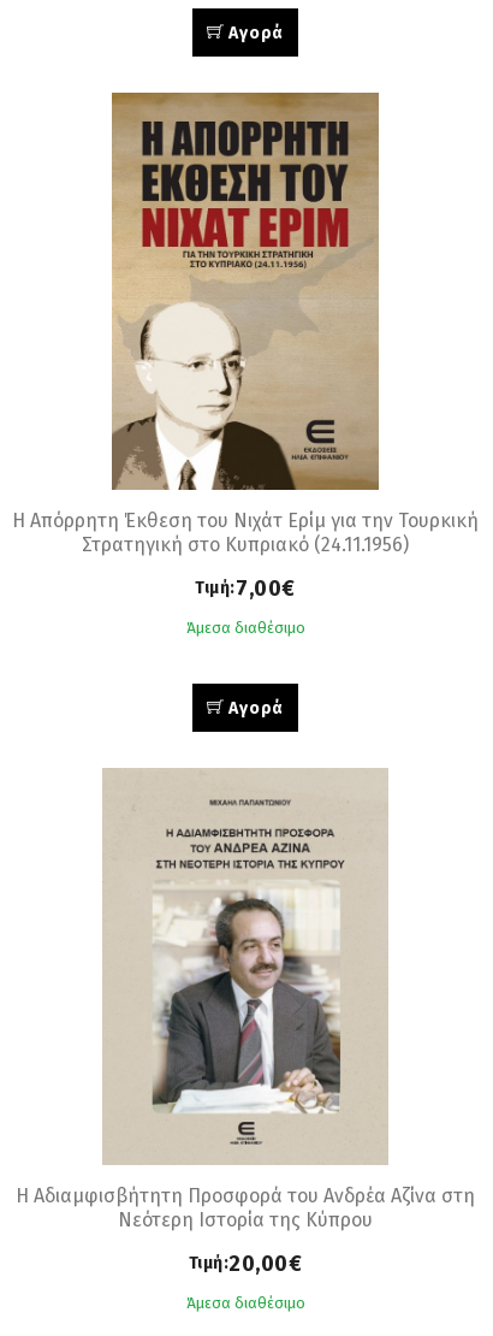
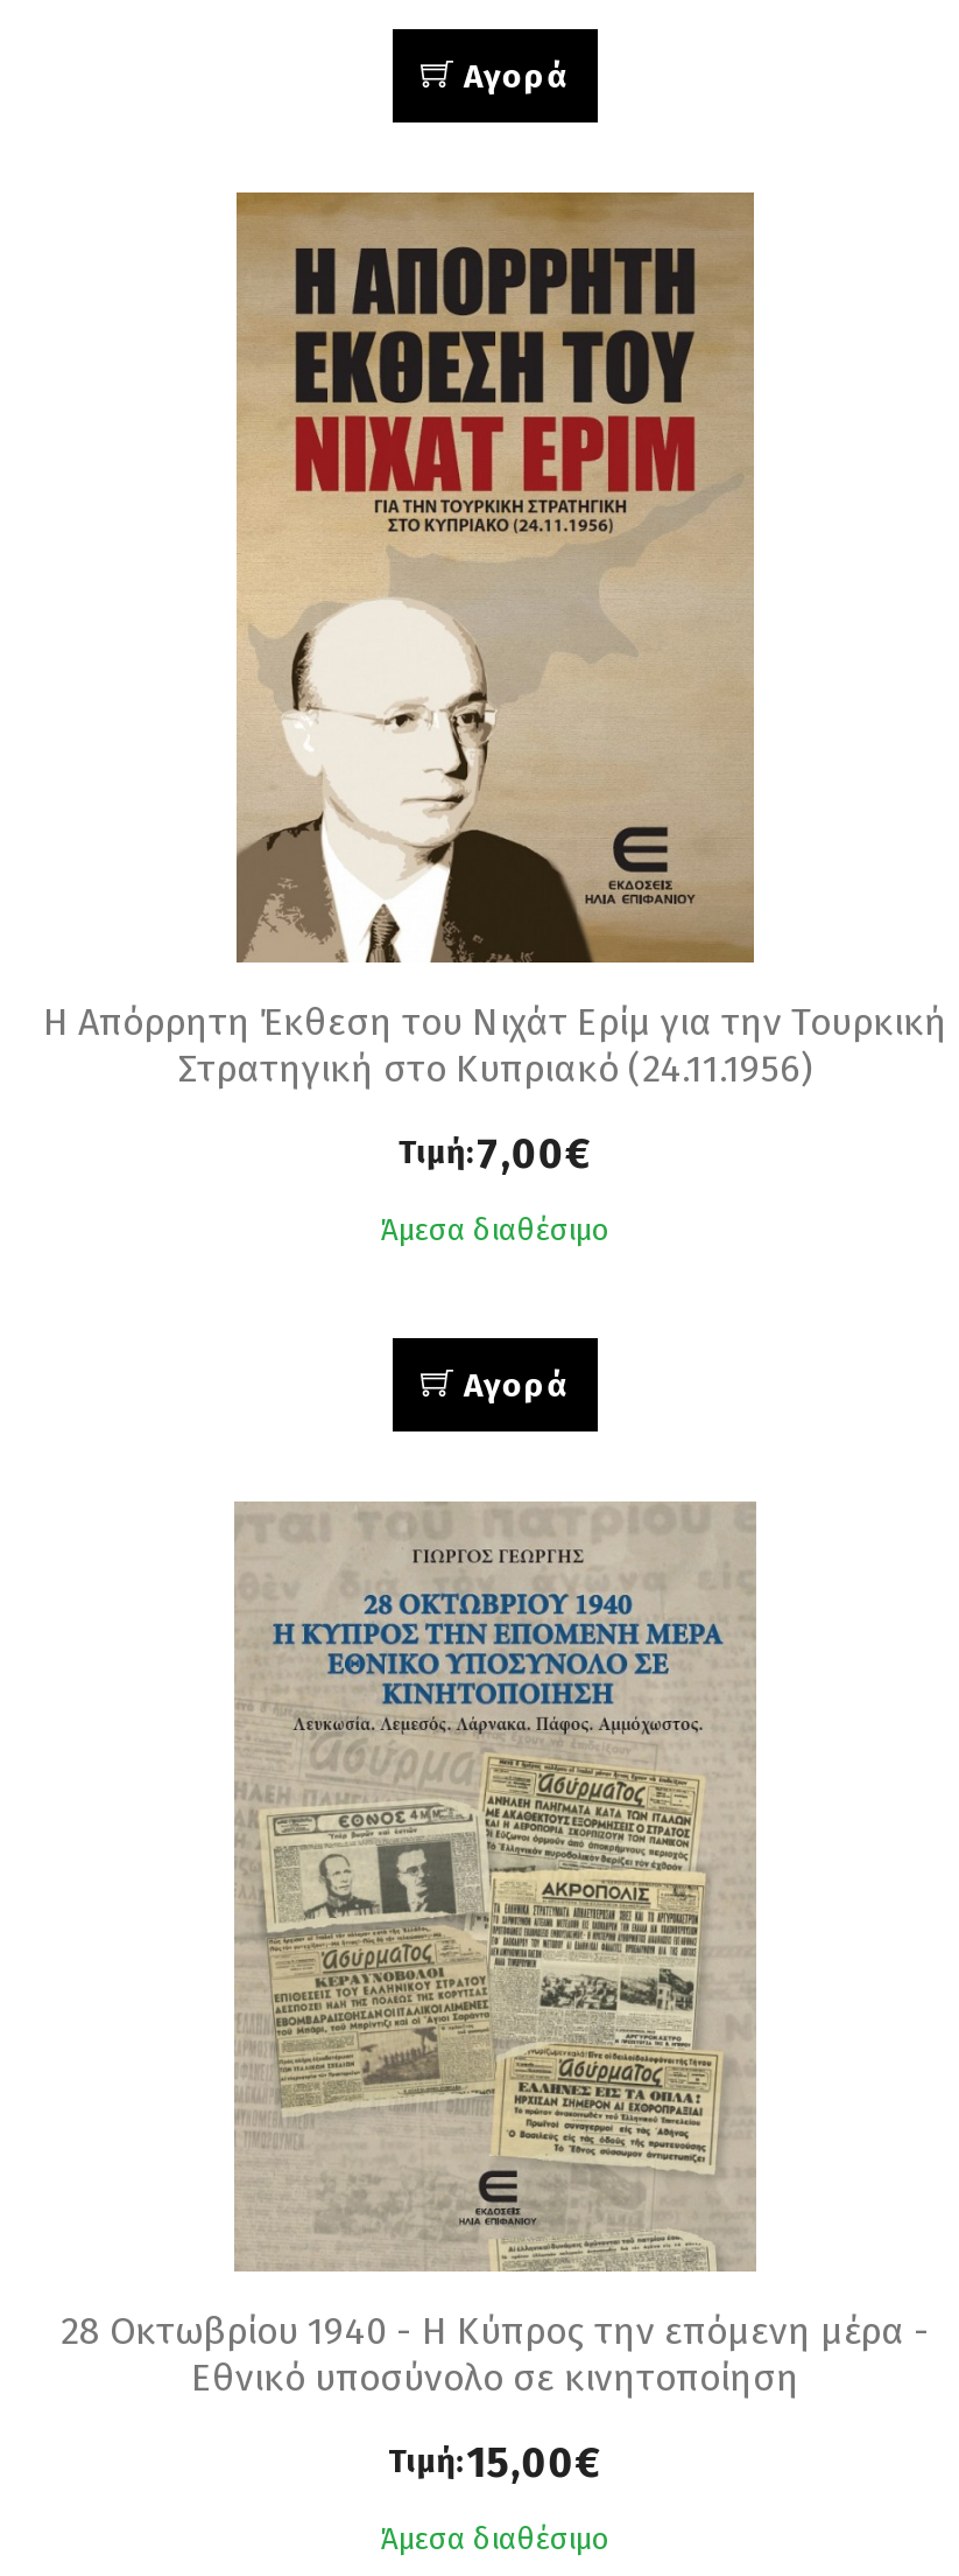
[16,768,475,1231] [image] | Η Αδιαμφισβήτητη Προσφορά του Ανδρέα Αζίνα στη | Νεότερη Ιστορία της Κύπρου -> [61,1504,930,2400] [image] | 28 Οκτωβρίου 1940 - Η Κύπρος την επόμενη μέρα - | Εθνικό υποσύνολο σε κινητοποίηση
[188,1251,302,1277] Τιμή:20,00€ -> [388,2438,602,2489] Τιμή:15,00€

